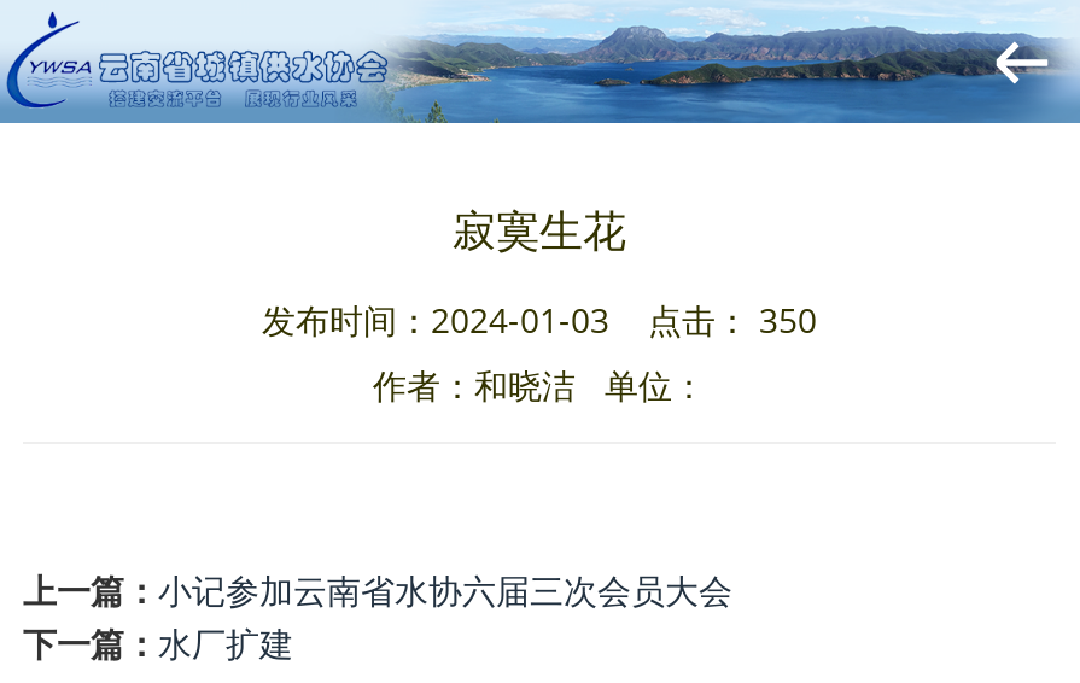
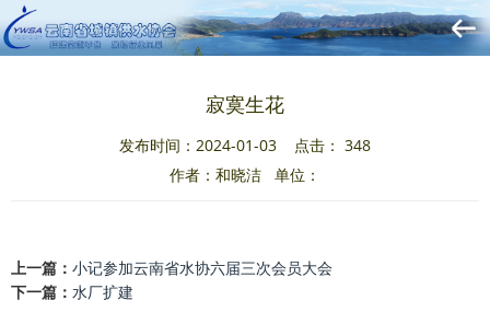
[262,297,817,343] 发布时间：2024-01-03 点击： 350 -> [119,135,371,155] 发布时间：2024-01-03 点击： 348

